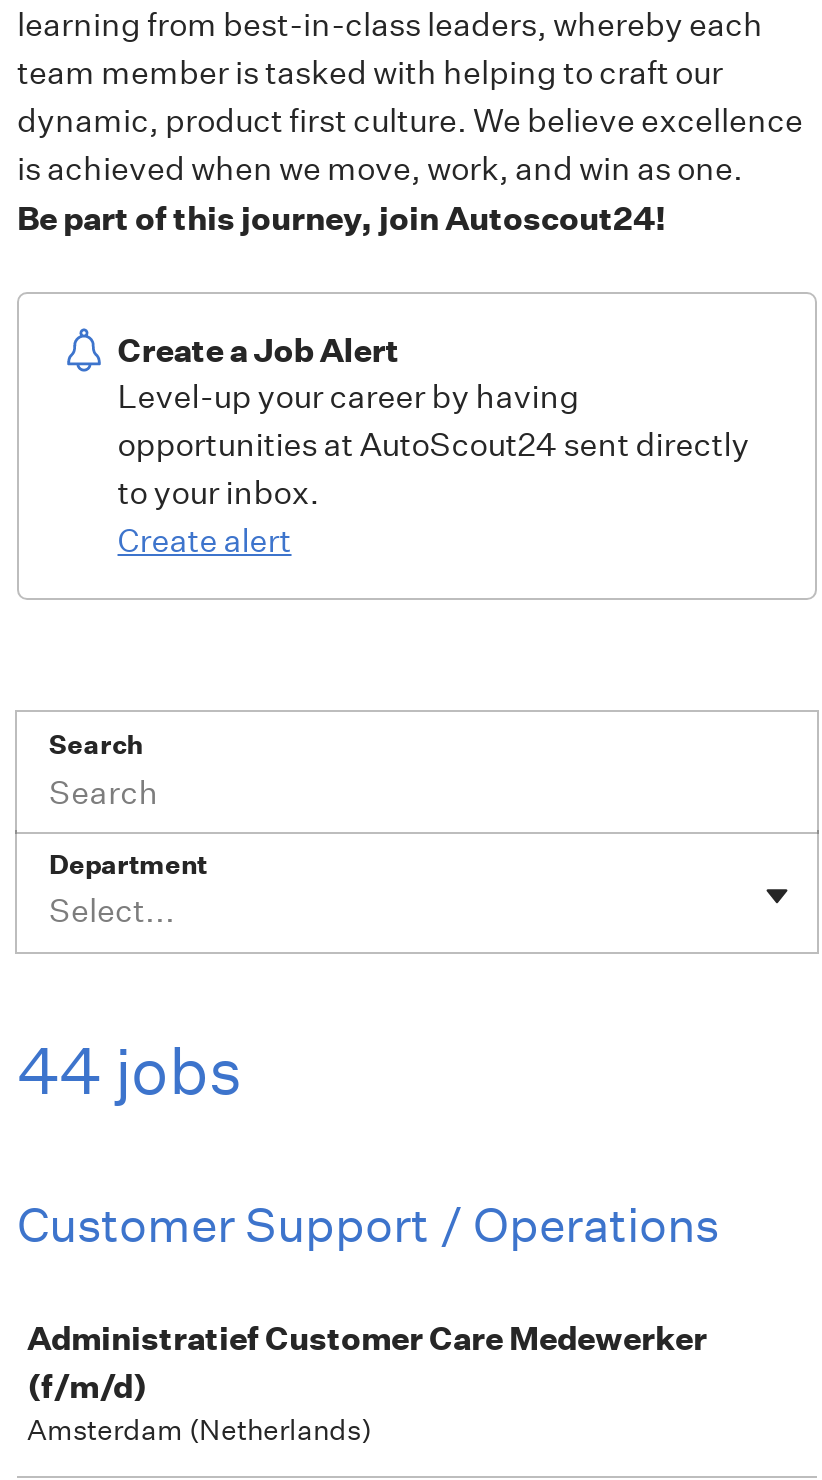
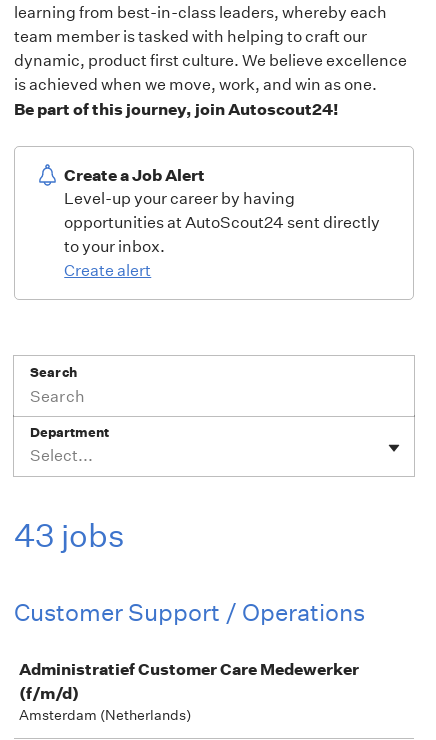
[17,1032,243,1110] 44 jobs -> [14,516,125,555] 43 jobs

